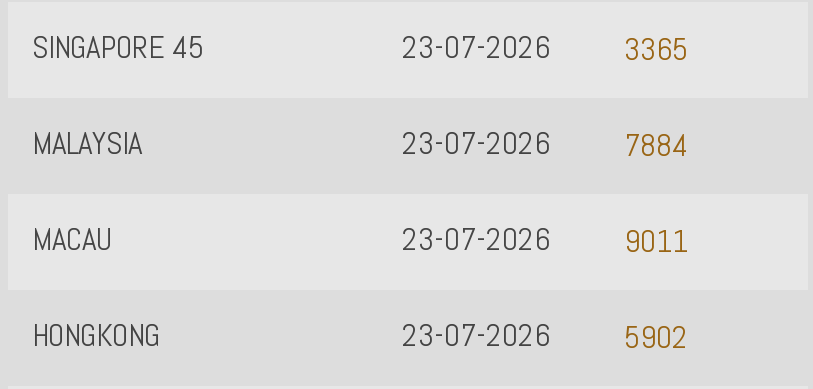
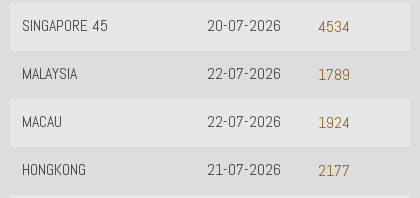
[402,28,550,68] 23-07-2026 -> [207,16,281,36] 20-07-2026
[624,29,688,69] 3365 -> [318,16,350,36] 4534
[402,124,550,164] 23-07-2026 -> [207,64,281,84] 22-07-2026
[624,125,688,165] 7884 -> [318,64,350,84] 1789
[402,220,550,260] 23-07-2026 -> [207,112,281,132] 22-07-2026
[624,221,688,261] 9011 -> [318,112,350,132] 1924
[402,316,550,356] 23-07-2026 -> [207,160,281,180] 21-07-2026
[624,317,688,357] 5902 -> [318,160,350,180] 2177

